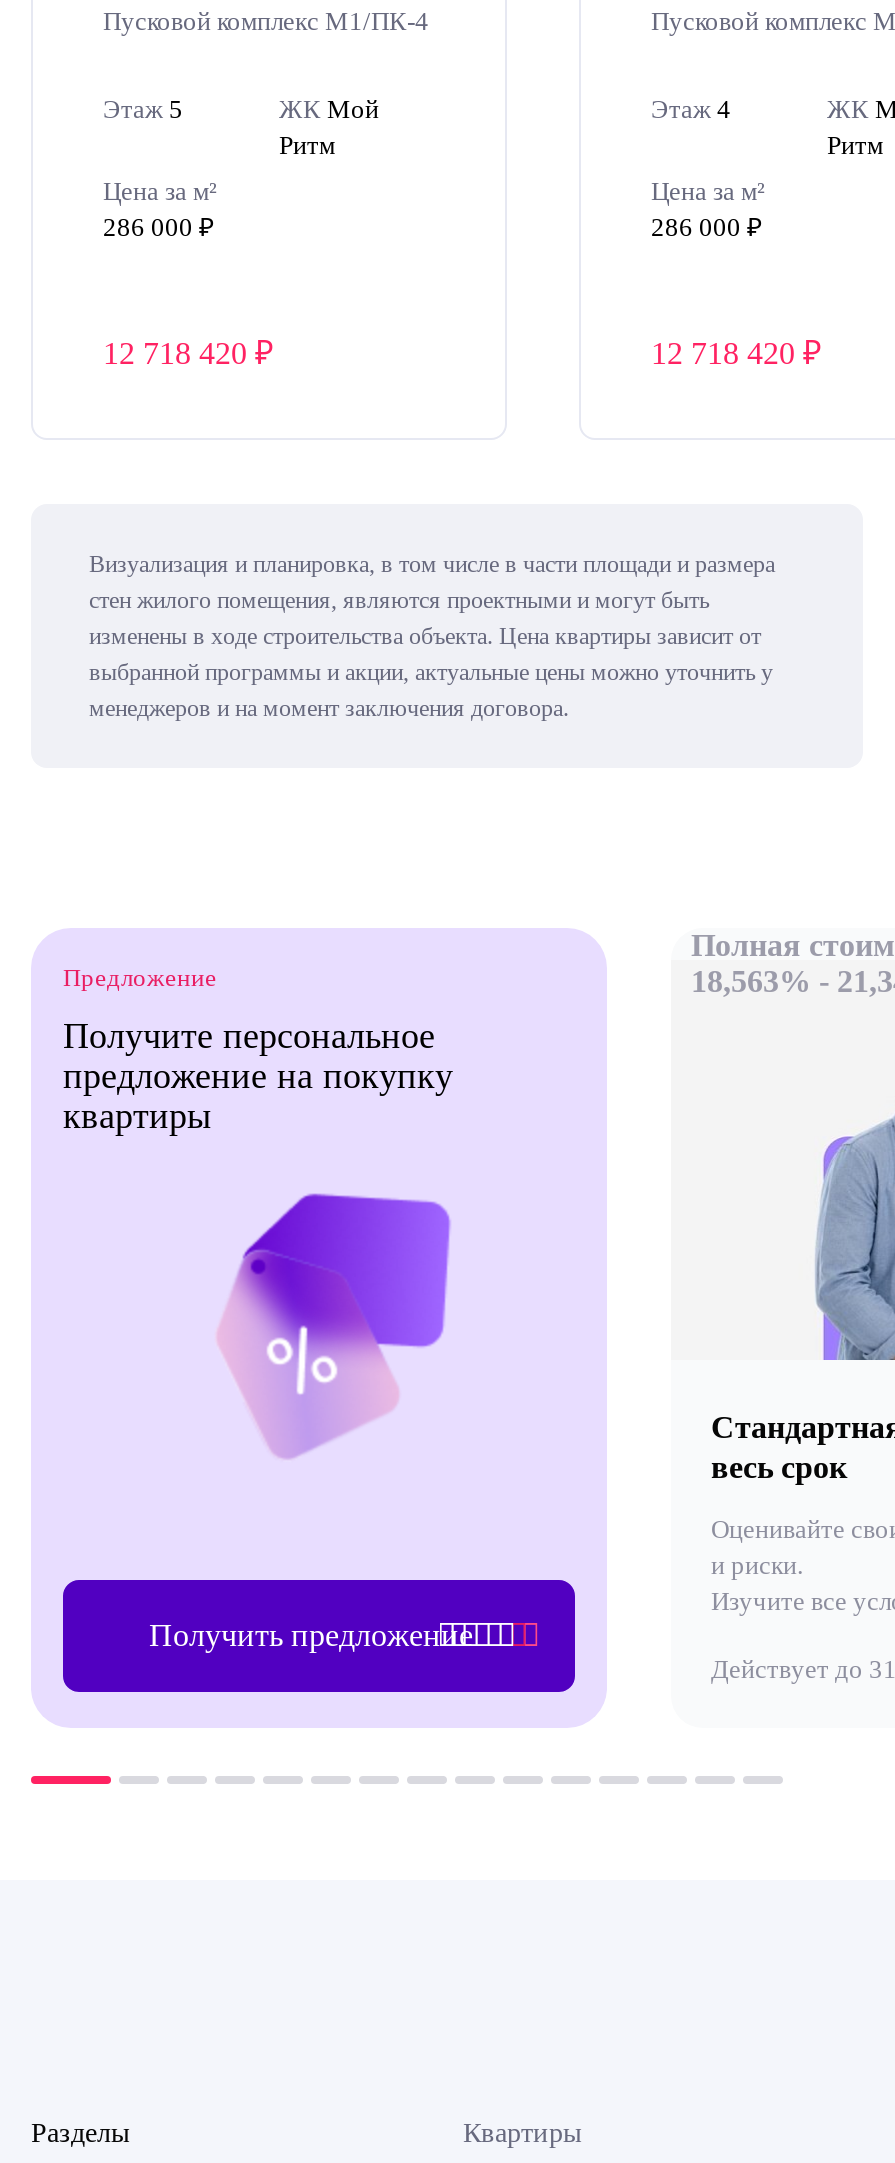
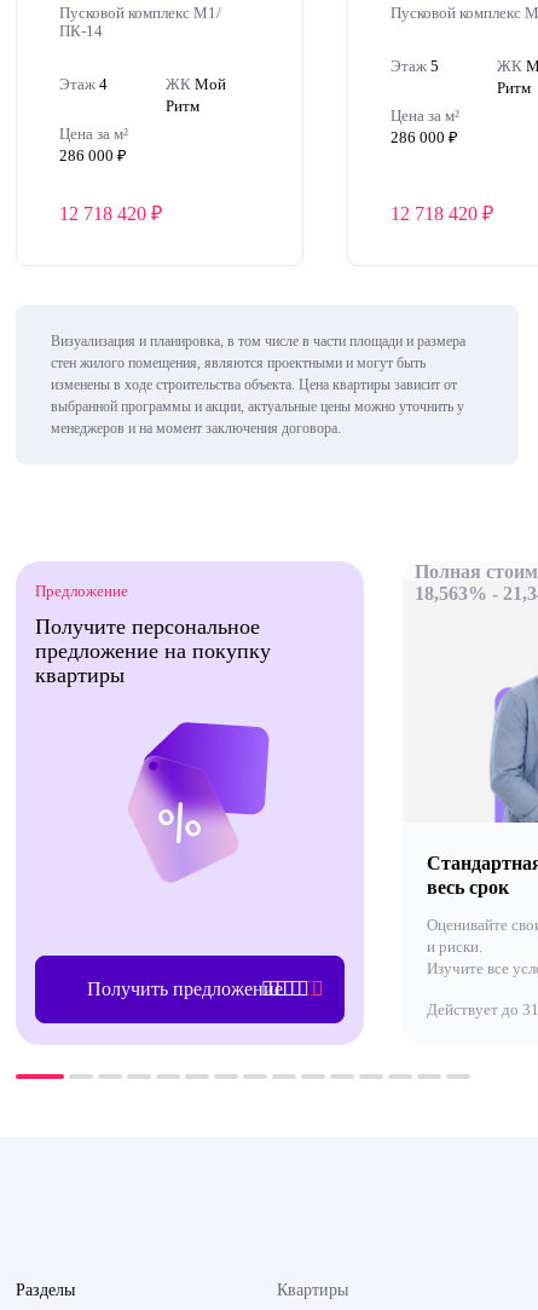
[103,6,429,36] Пусковой комплекс М1/ПК-4 -> [59,4,221,40] Пусковой комплекс М1/ | ПК-14
[103,94,183,124] Этаж 5 -> [59,75,108,93] Этаж 4
[651,94,731,124] Этаж 4 -> [391,57,439,75] Этаж 5

